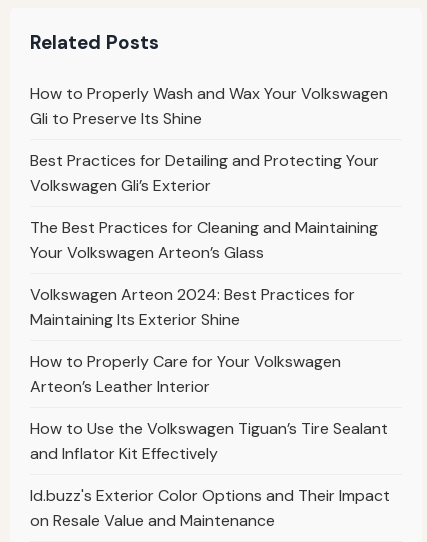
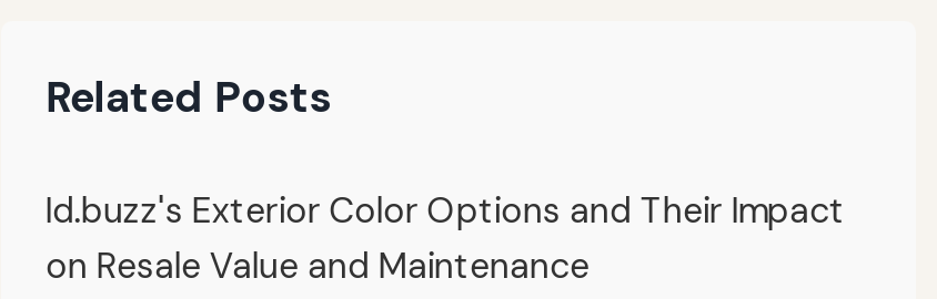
[30,83,388,464] How to Properly Wash and Wax Your Volkswagen | Gli to Preserve Its Shine | Best Practices for Detailing and Protecting Your | Volkswagen Gli’s Exterior | The Best Practices for Cleaning and Maintaining | Your Volkswagen Arteon’s Glass | Volkswagen Arteon 2024: Best Practices for | Maintaining Its Exterior Shine | How to Properly Care for Your Volkswagen | Arteon’s Leather Interior | How to Use the Volkswagen Tiguan’s Tire Sealant | and Inflator Kit Effectively -> none

